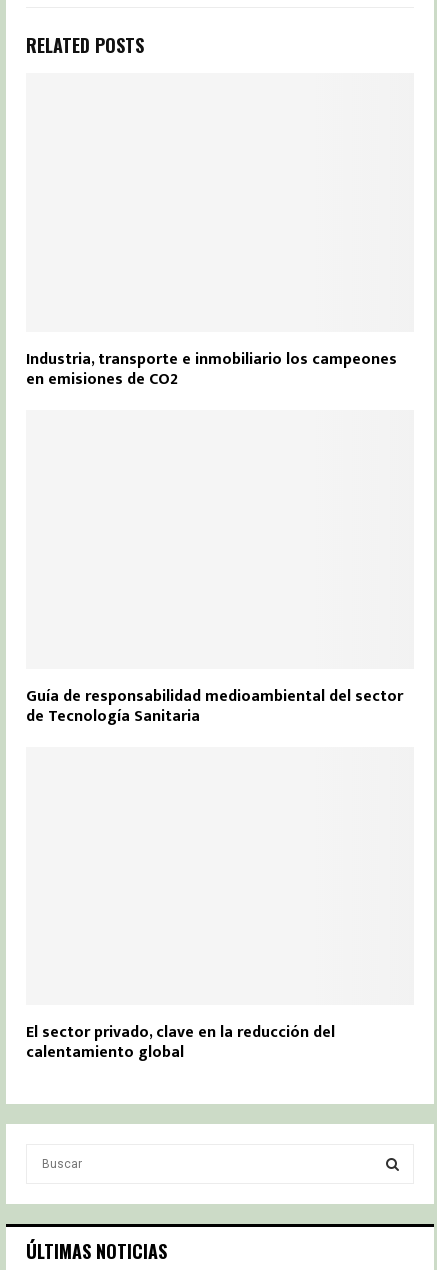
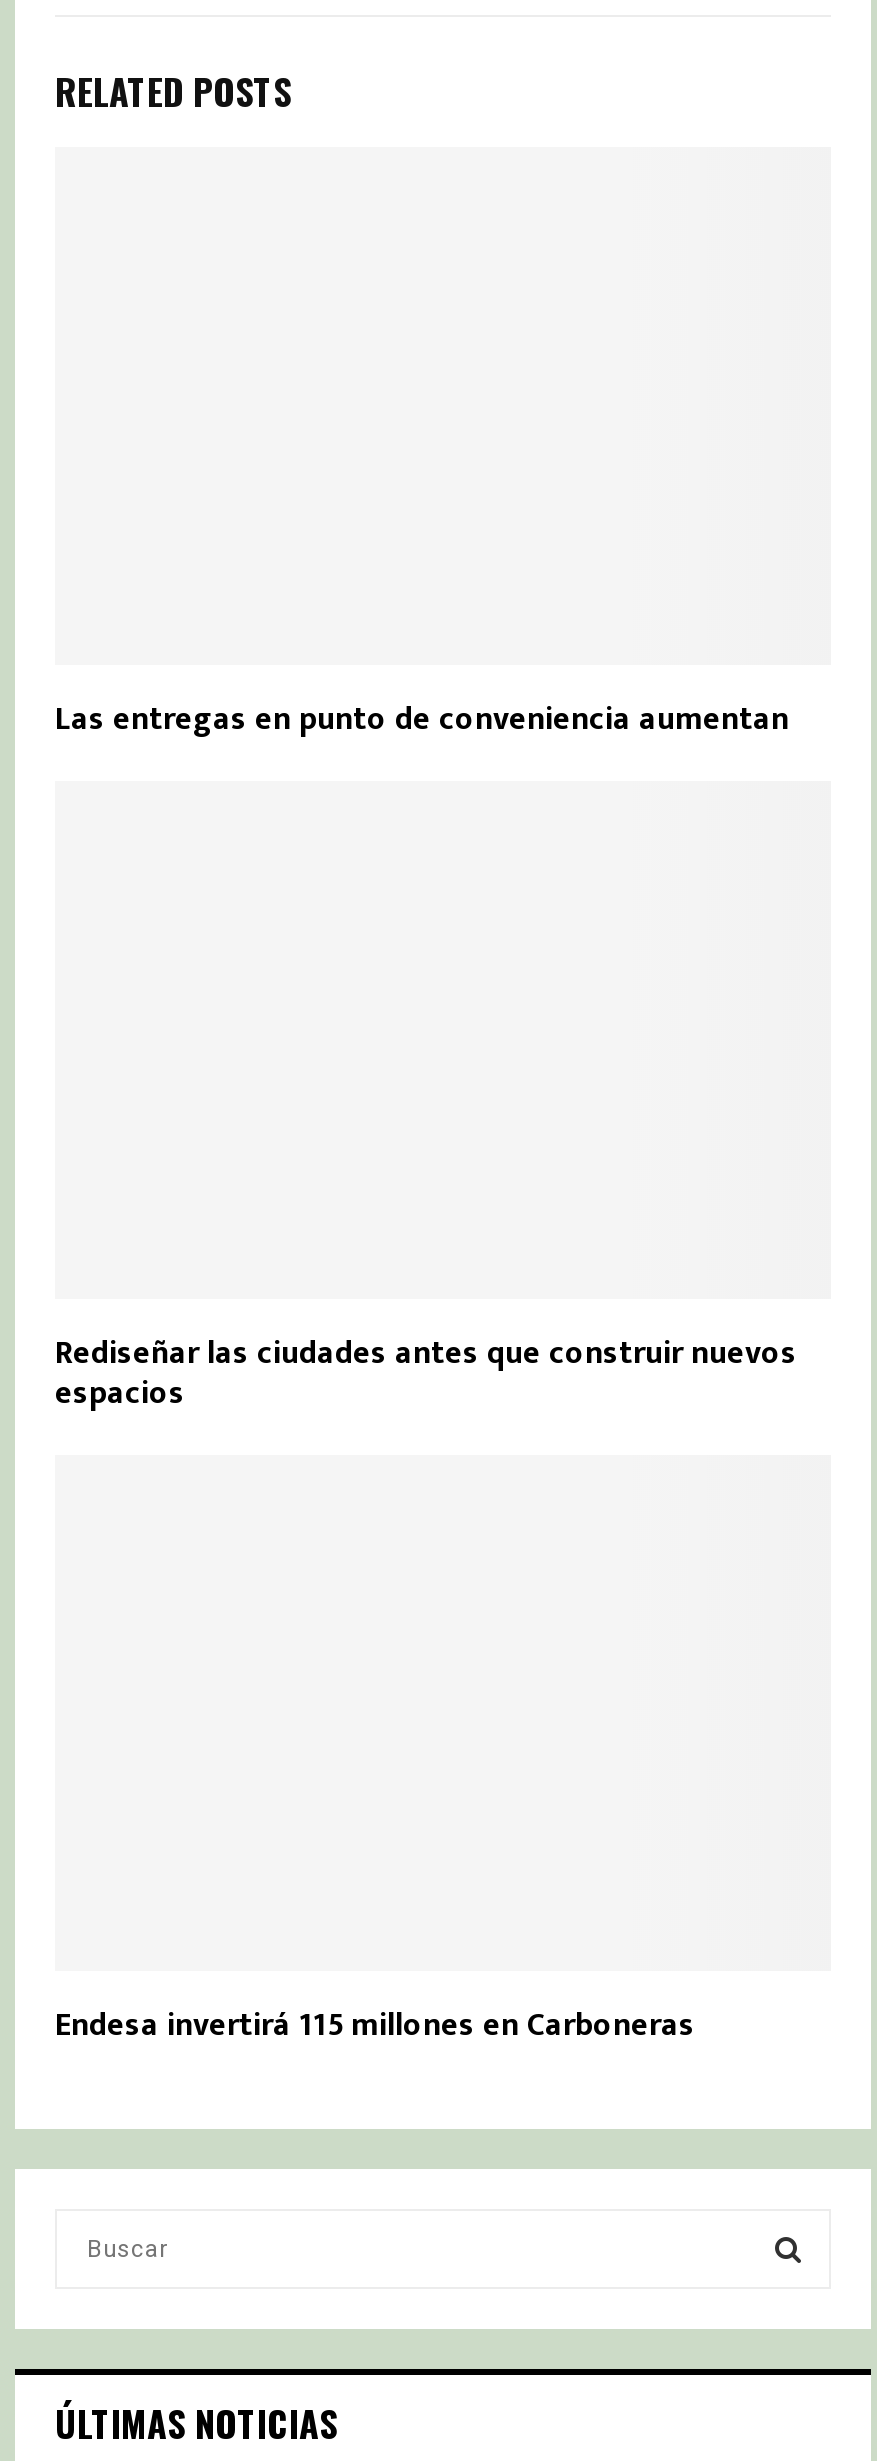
[26,346,397,393] Industria, transporte e inmobiliario los campeones | en emisiones de CO2 -> [55,693,789,747] Las entregas en punto de conveniencia aumentan
[26,683,403,730] Guía de responsabilidad medioambiental del sector | de Tecnología Sanitaria -> [55,1326,797,1420] Rediseñar las ciudades antes que construir nuevos | espacios
[26,1019,335,1066] El sector privado, clave en la reducción del | calentamiento global -> [55,2000,695,2054] Endesa invertirá 115 millones en Carboneras

